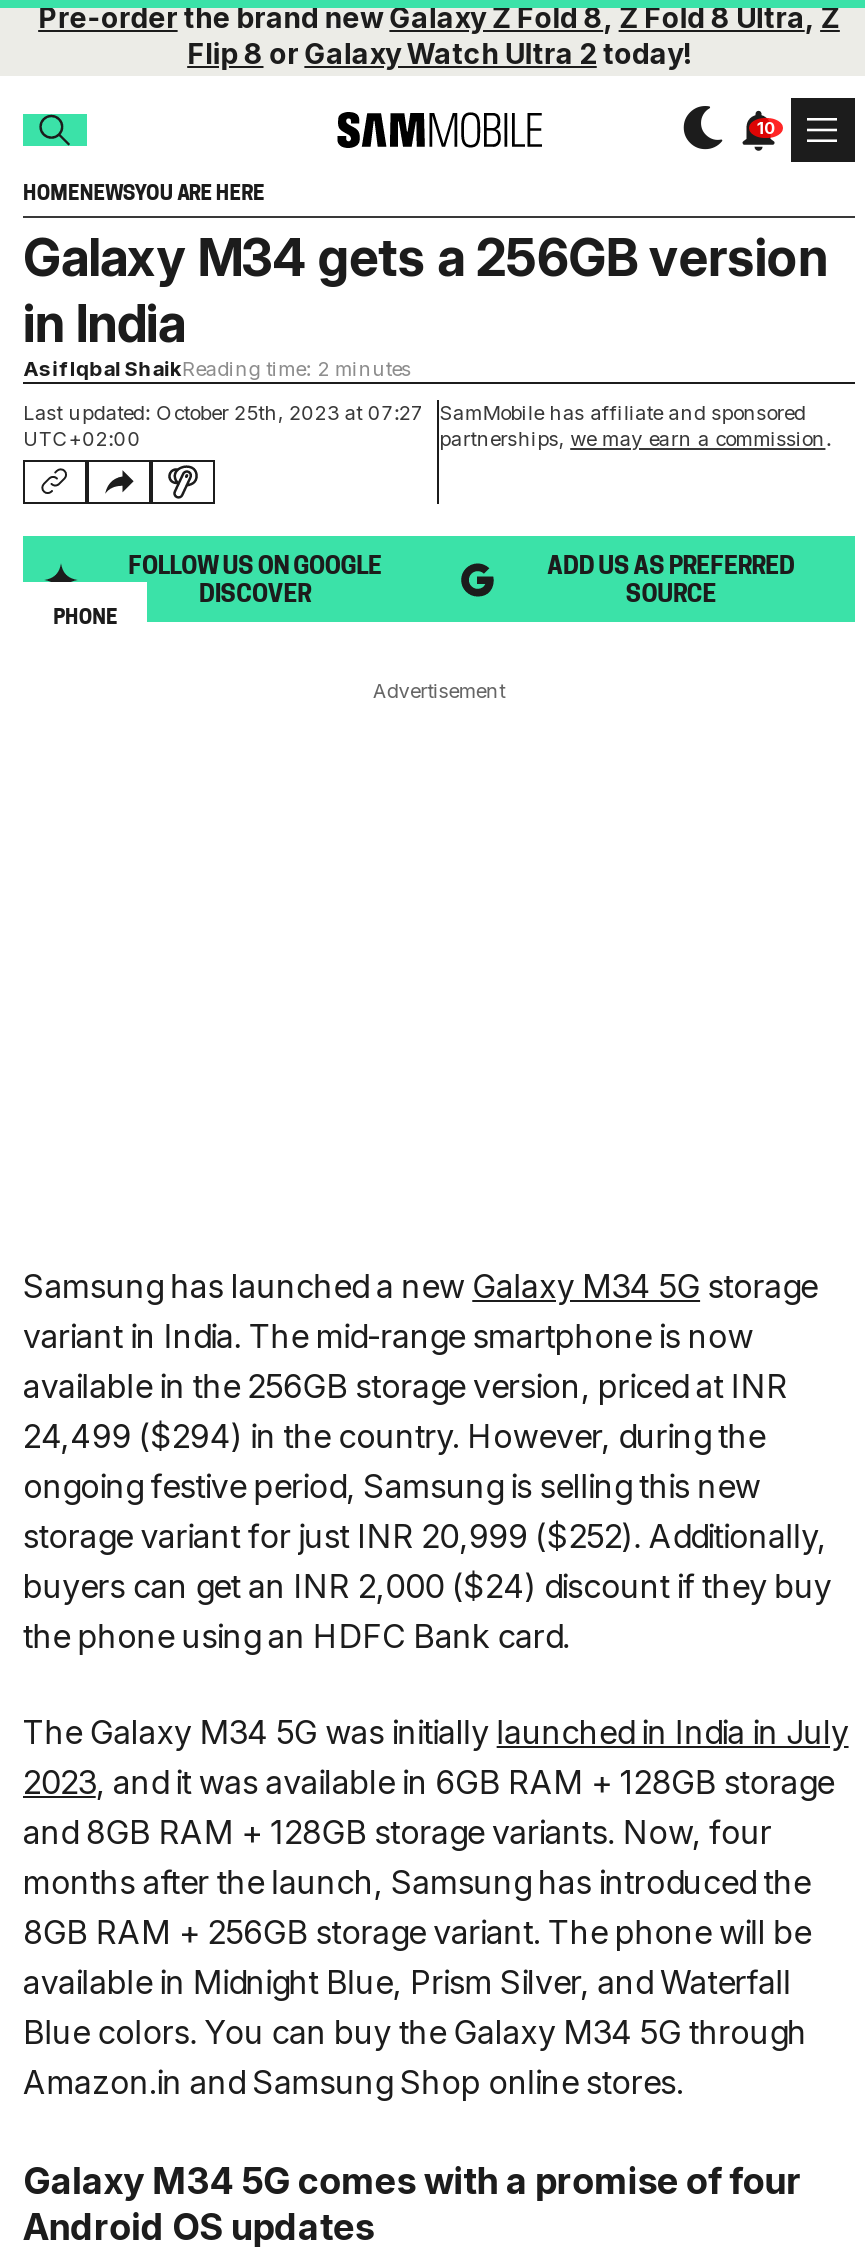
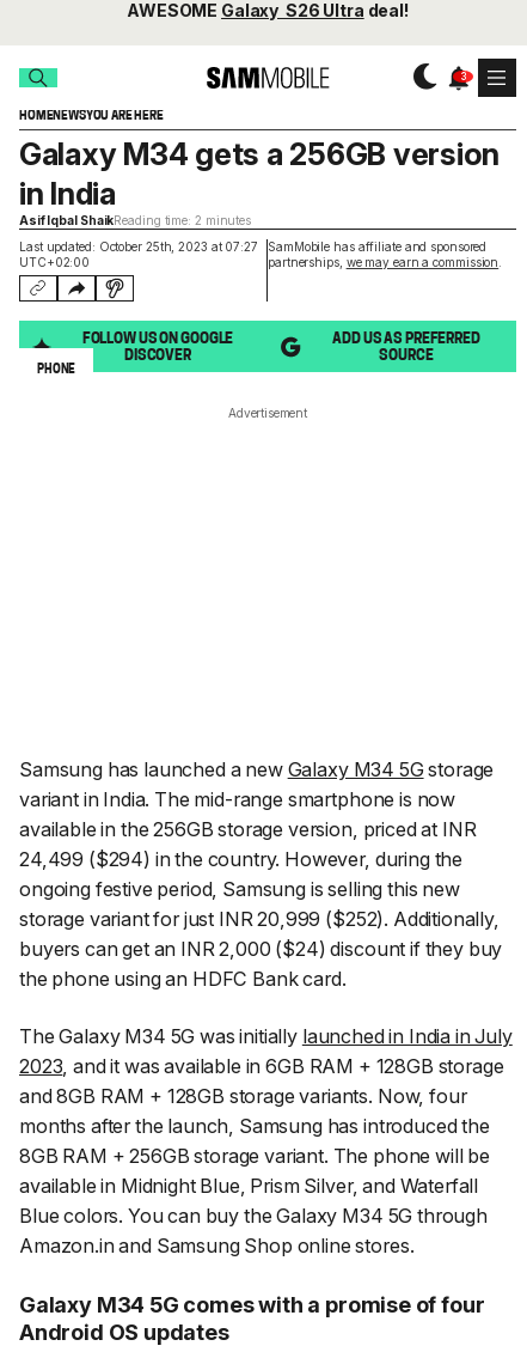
[38,0,840,70] Pre-order the brand new Galaxy Z Fold 8, Z Fold 8 Ultra, Z | Flip 8 or Galaxy Watch Ultra 2 today! -> [127,0,408,20] AWESOME Galaxy S26 Ultra deal!

